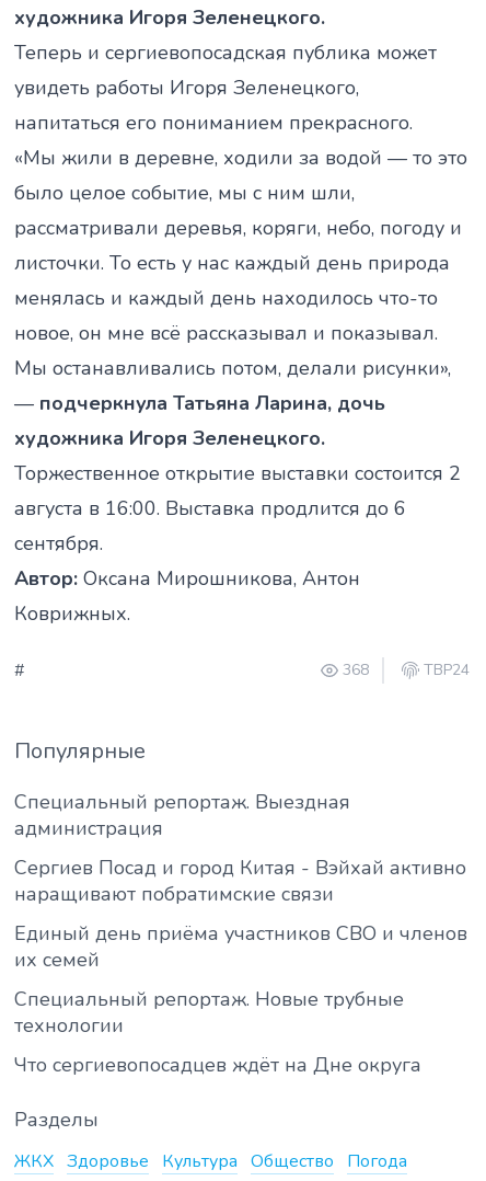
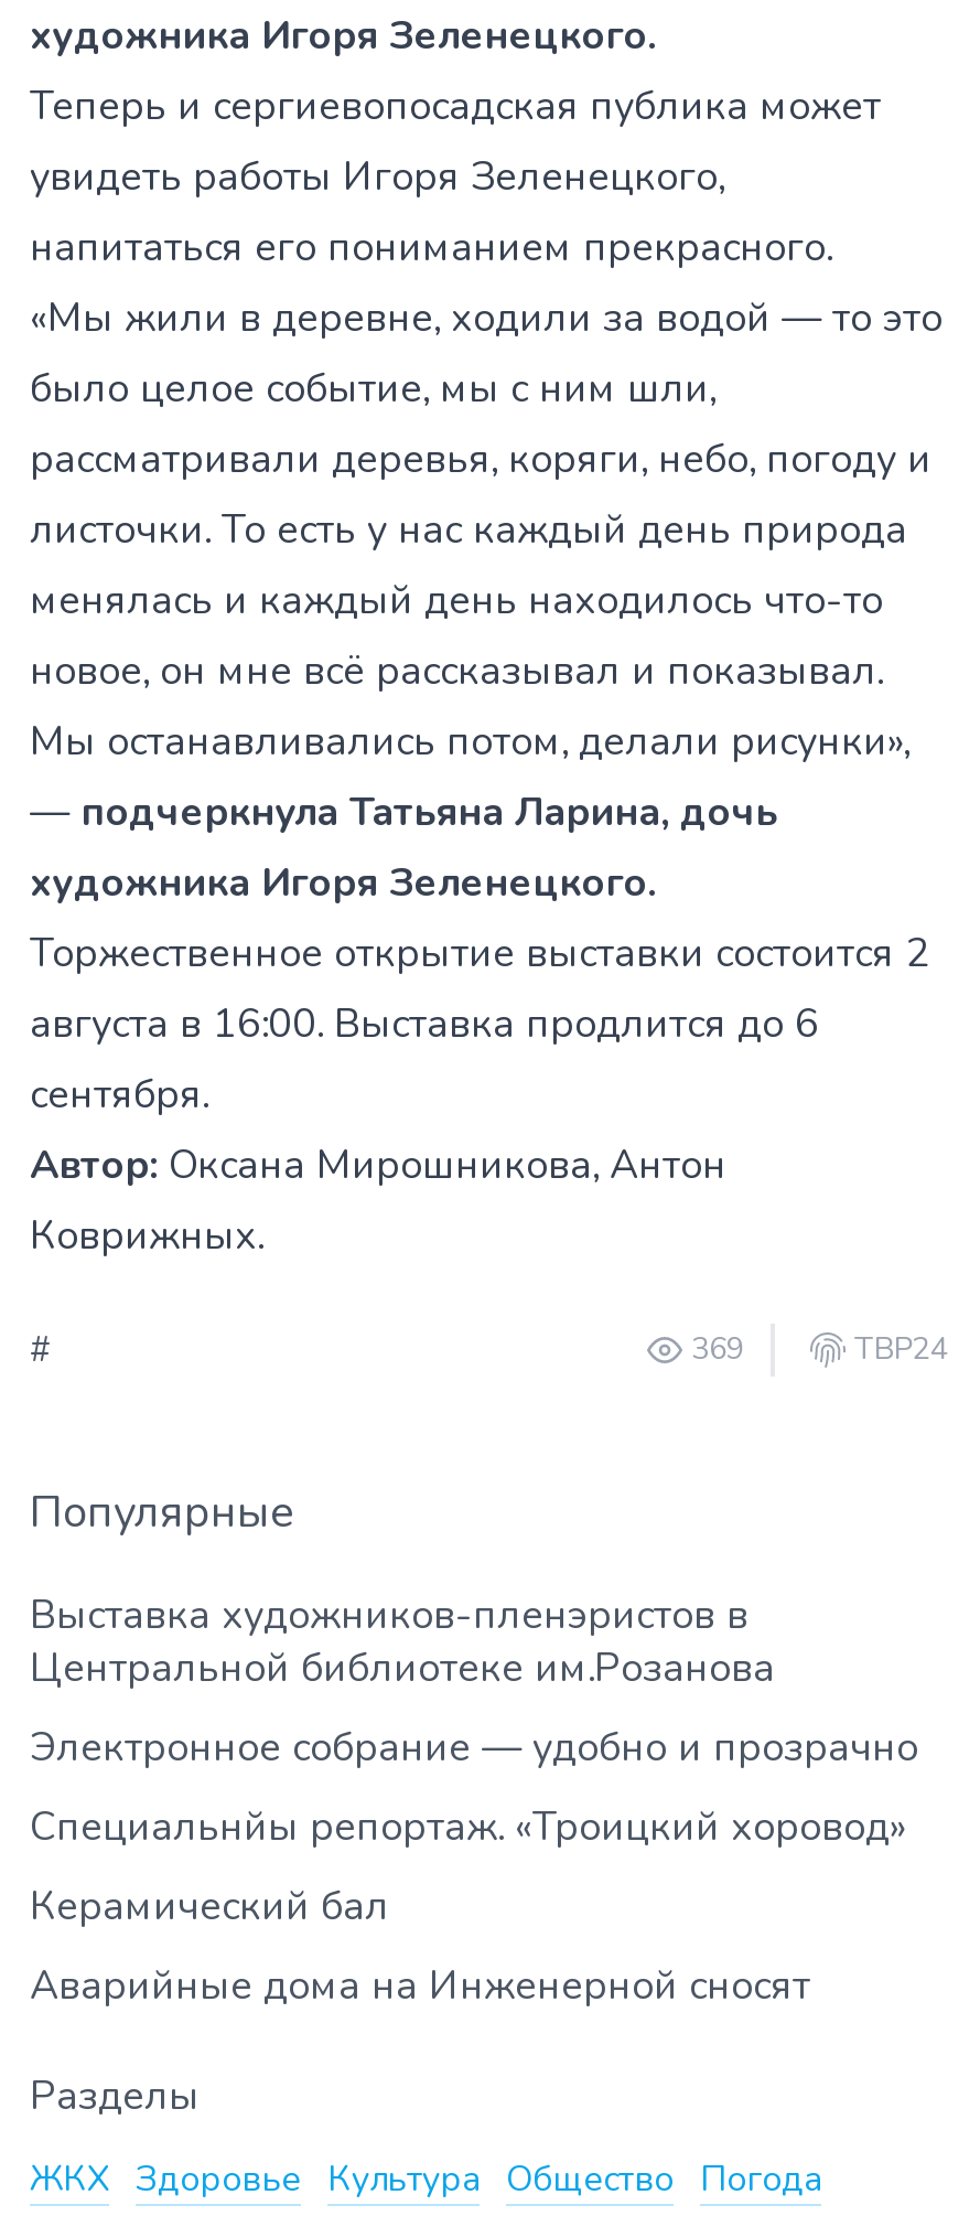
[343,660,369,680] 368 -> [691,1328,744,1370] 369
[14,789,350,841] Специальный репортаж. Выездная | администрация -> [30,1588,775,1694] Выставка художников-пленэристов в | Центральной библиотеке им.Розанова
[14,855,466,907] Сергиев Посад и город Китая - Вэйхай активно | наращивают побратимские связи -> [30,1721,918,1774] Электронное собрание — удобно и прозрачно
[14,920,467,973] Единый день приёма участников СВО и членов | их семей -> [30,1800,907,1853] Специальнйы репортаж. «Троицкий хоровод»
[14,986,404,1039] Специальный репортаж. Новые трубные | технологии -> [30,1880,389,1933] Керамический бал
[14,1052,421,1078] Что сергиевопосадцев ждёт на Дне округа -> [30,1959,810,2012] Аварийные дома на Инженерной сносят

